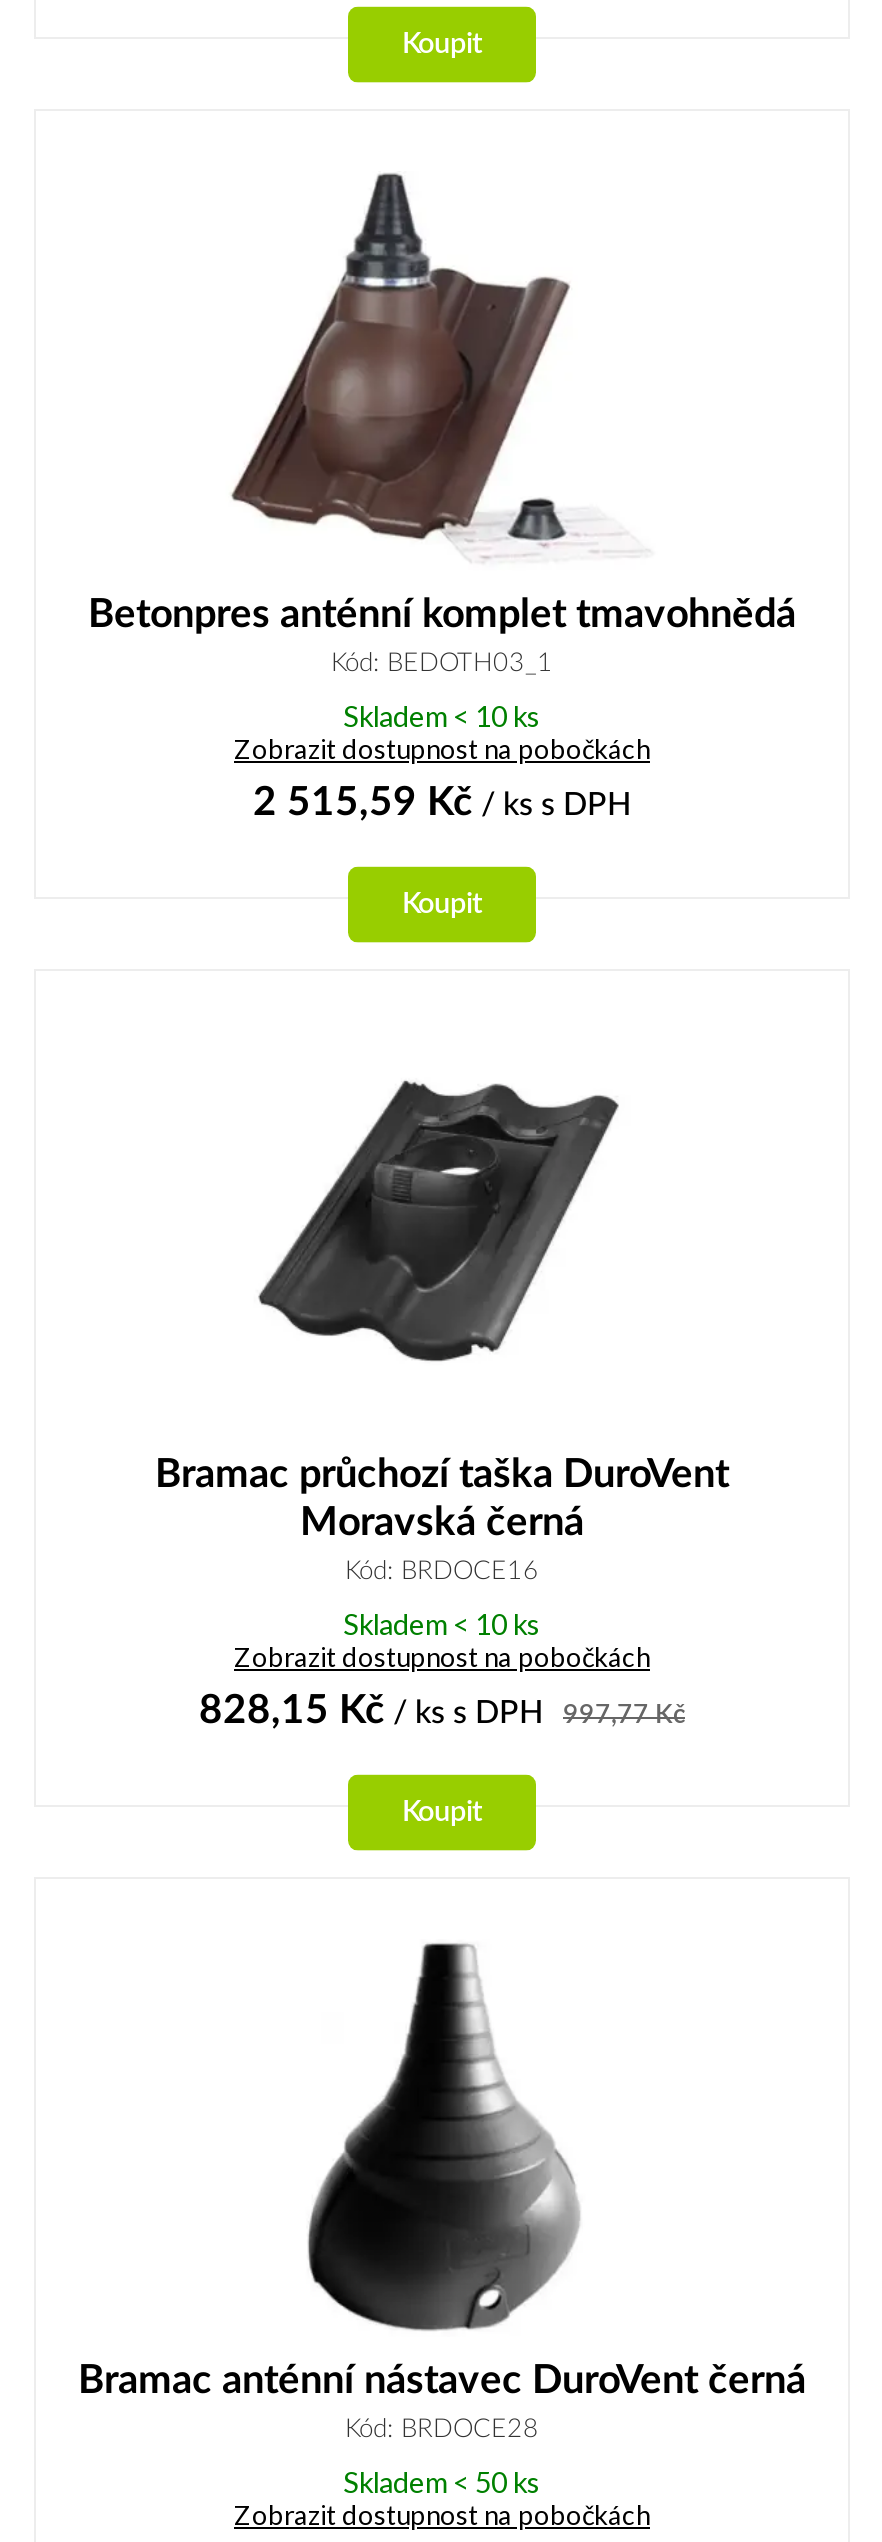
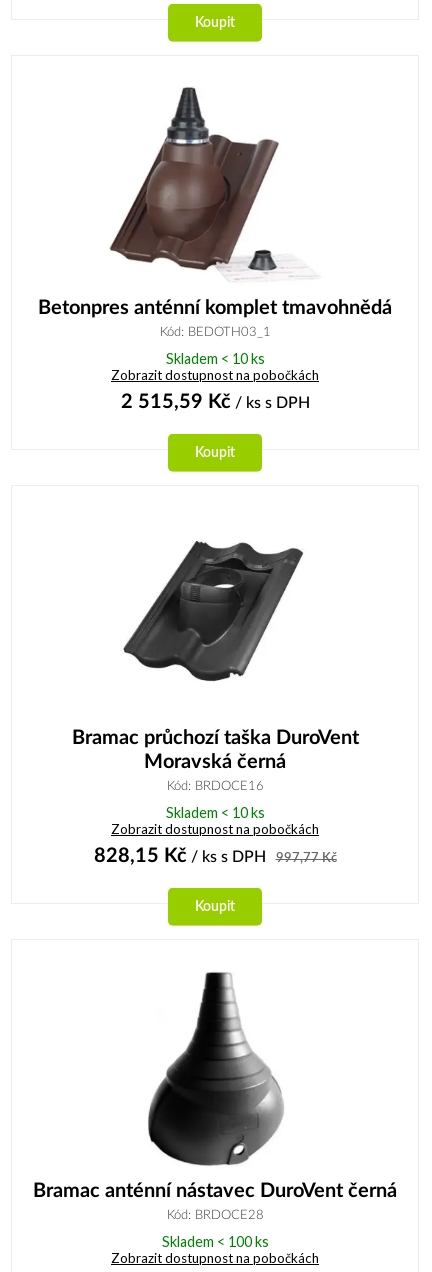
[343,2465,541,2499] Skladem < 50 ks -> [161,1233,268,1250] Skladem < 100 ks

